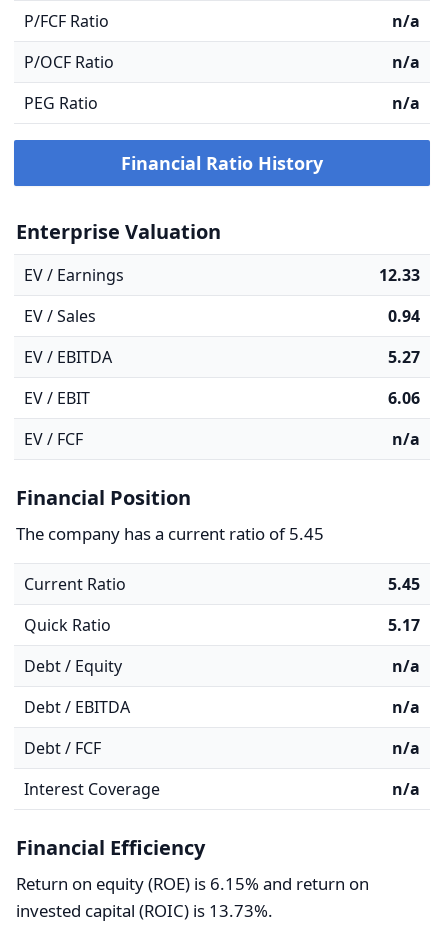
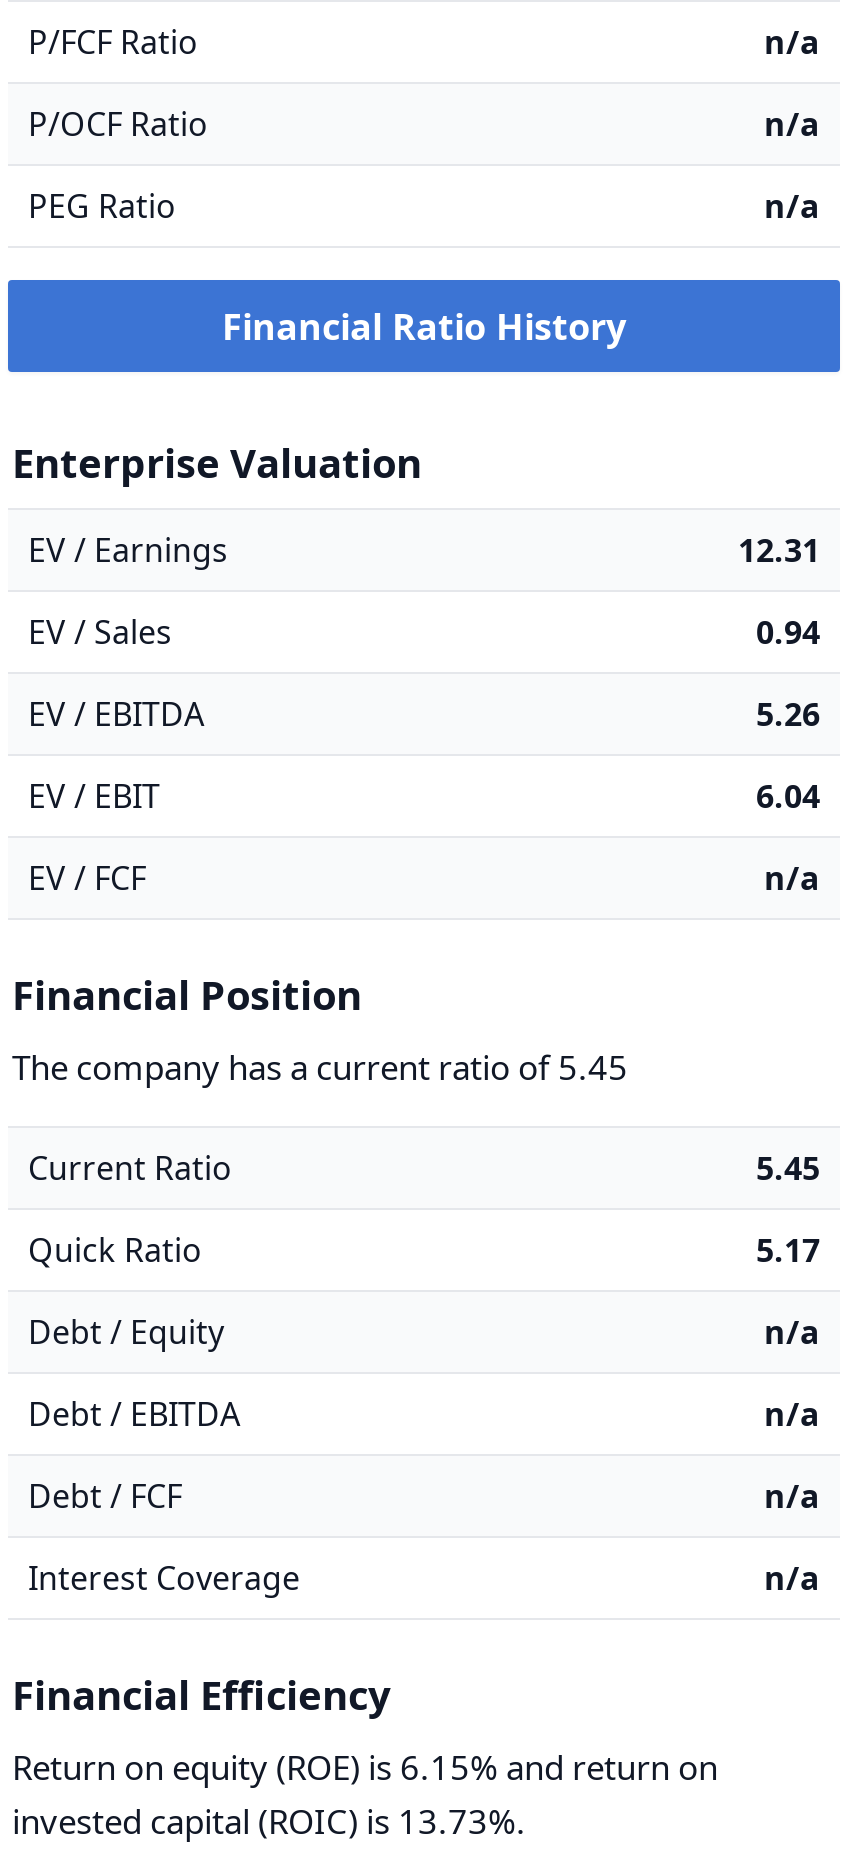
[379,264,420,286] 12.33 -> [738,528,820,572] 12.31
[388,346,420,368] 5.27 -> [756,692,820,736] 5.26
[388,387,420,409] 6.06 -> [756,774,820,818] 6.04

